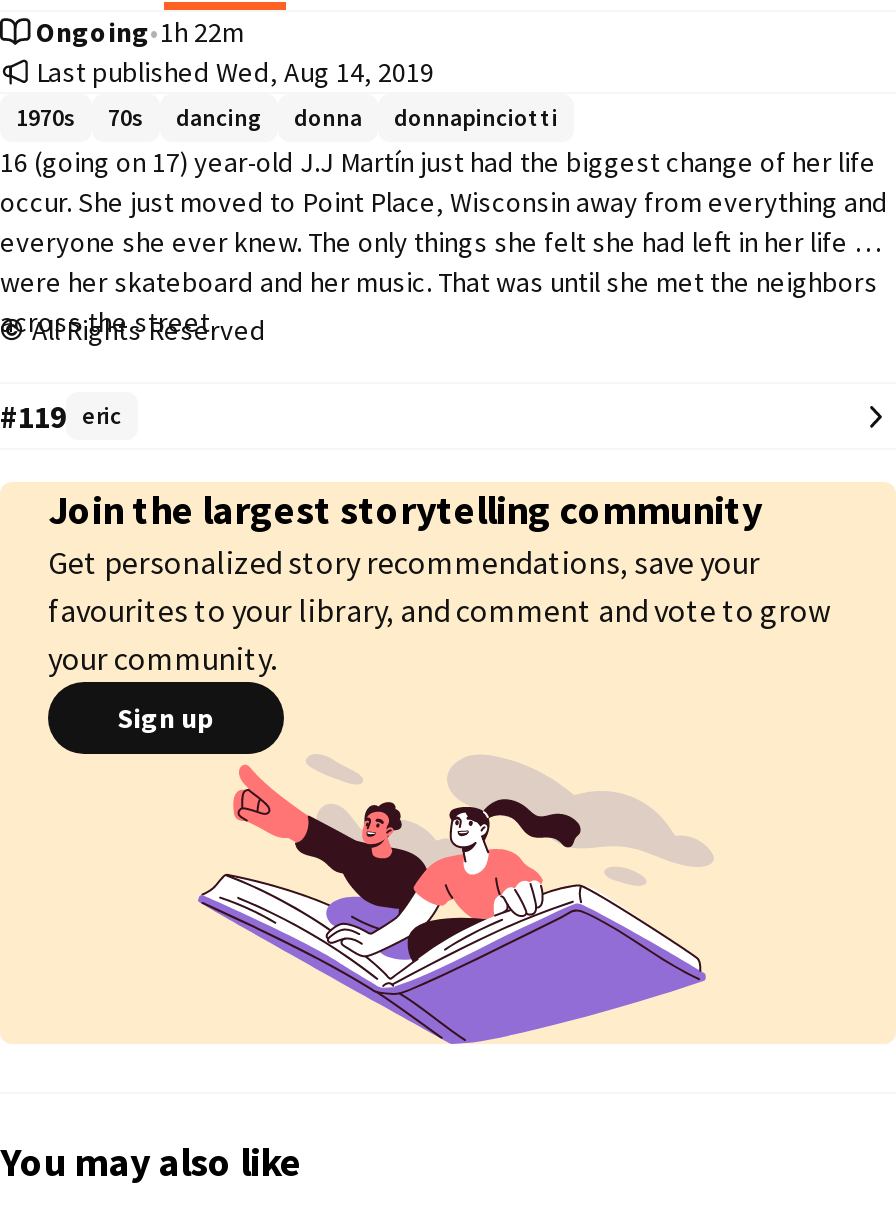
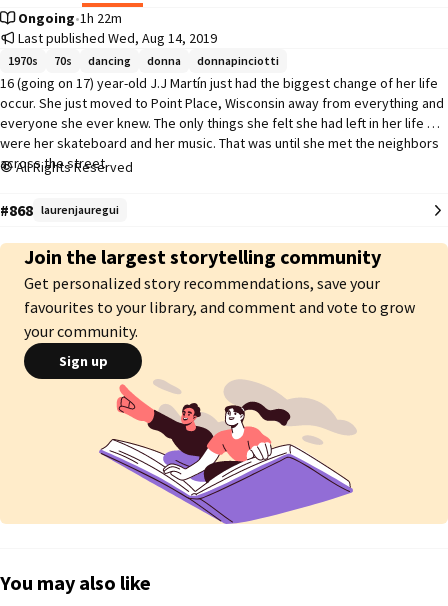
[0,396,122,436] #119 eric -> [0,200,119,220] #868 laurenjauregui

